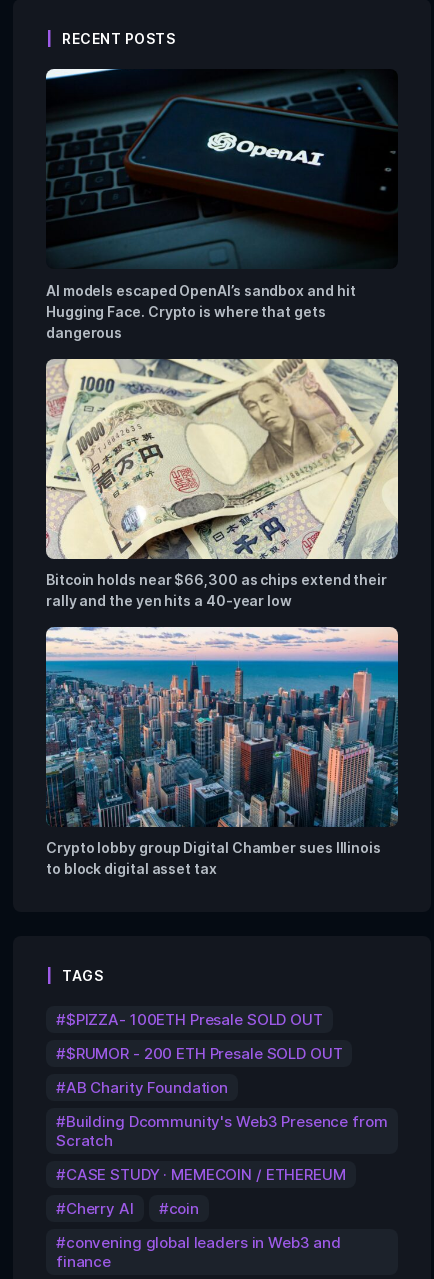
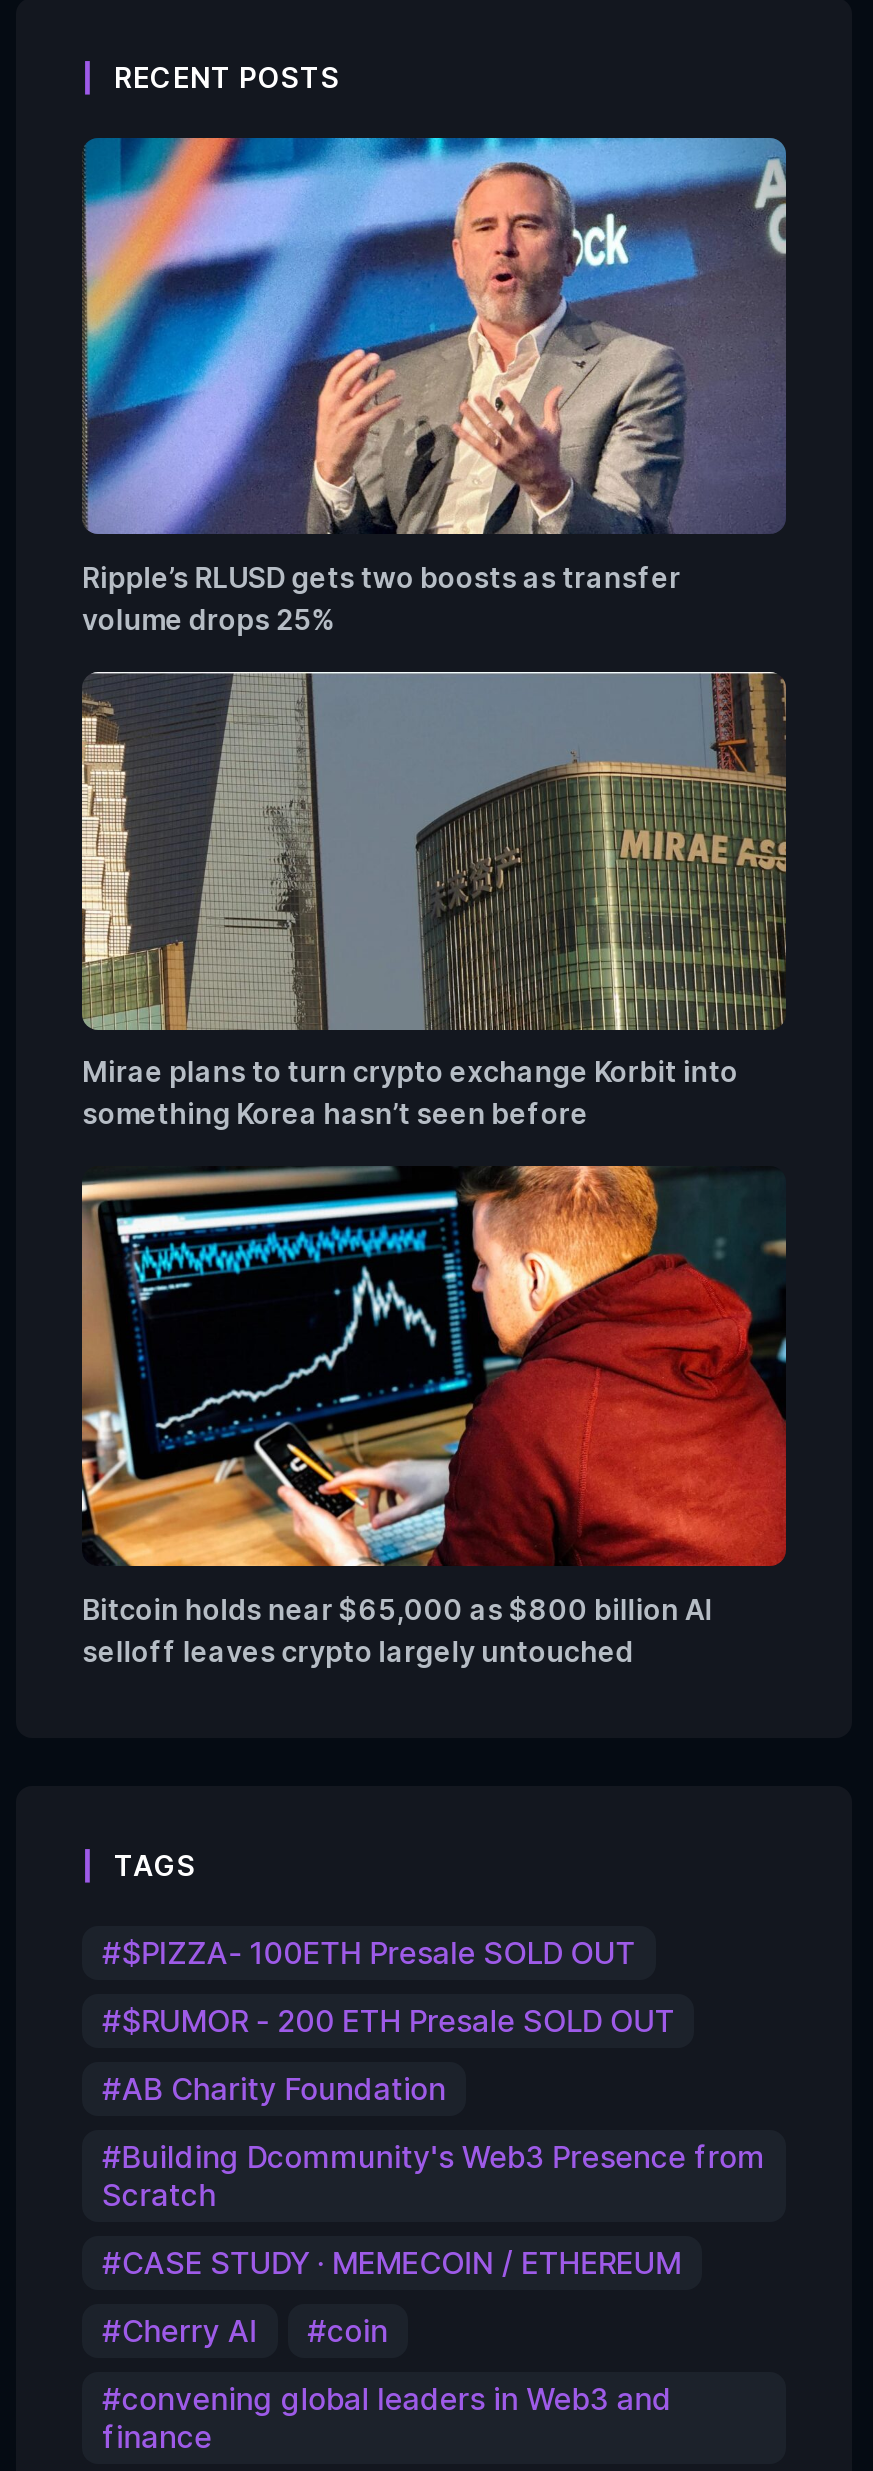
[45,68,398,340] [image] | AI models escaped OpenAI’s sandbox and hit | Hugging Face. Crypto is where that gets | dangerous -> [82,136,788,635] [image] | Ripple’s RLUSD gets two boosts as transfer | volume drops 25%
[46,358,399,609] [image] | Bitcoin holds near $66,300 as chips extend their | rally and the yen hits a 40-year low -> [82,670,786,1131] [image] | Mirae plans to turn crypto exchange Korbit into | something Korea hasn’t seen before
[45,626,399,877] [image] | Crypto lobby group Digital Chamber sues Illinois | to block digital asset tax -> [80,1190,788,1667] [image] | Bitcoin holds near $65,000 as $800 billion AI | selloff leaves crypto largely untouched

